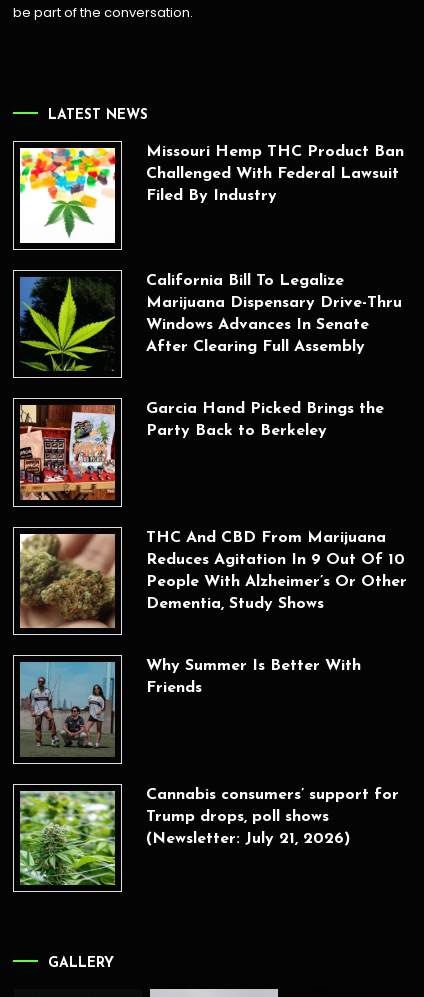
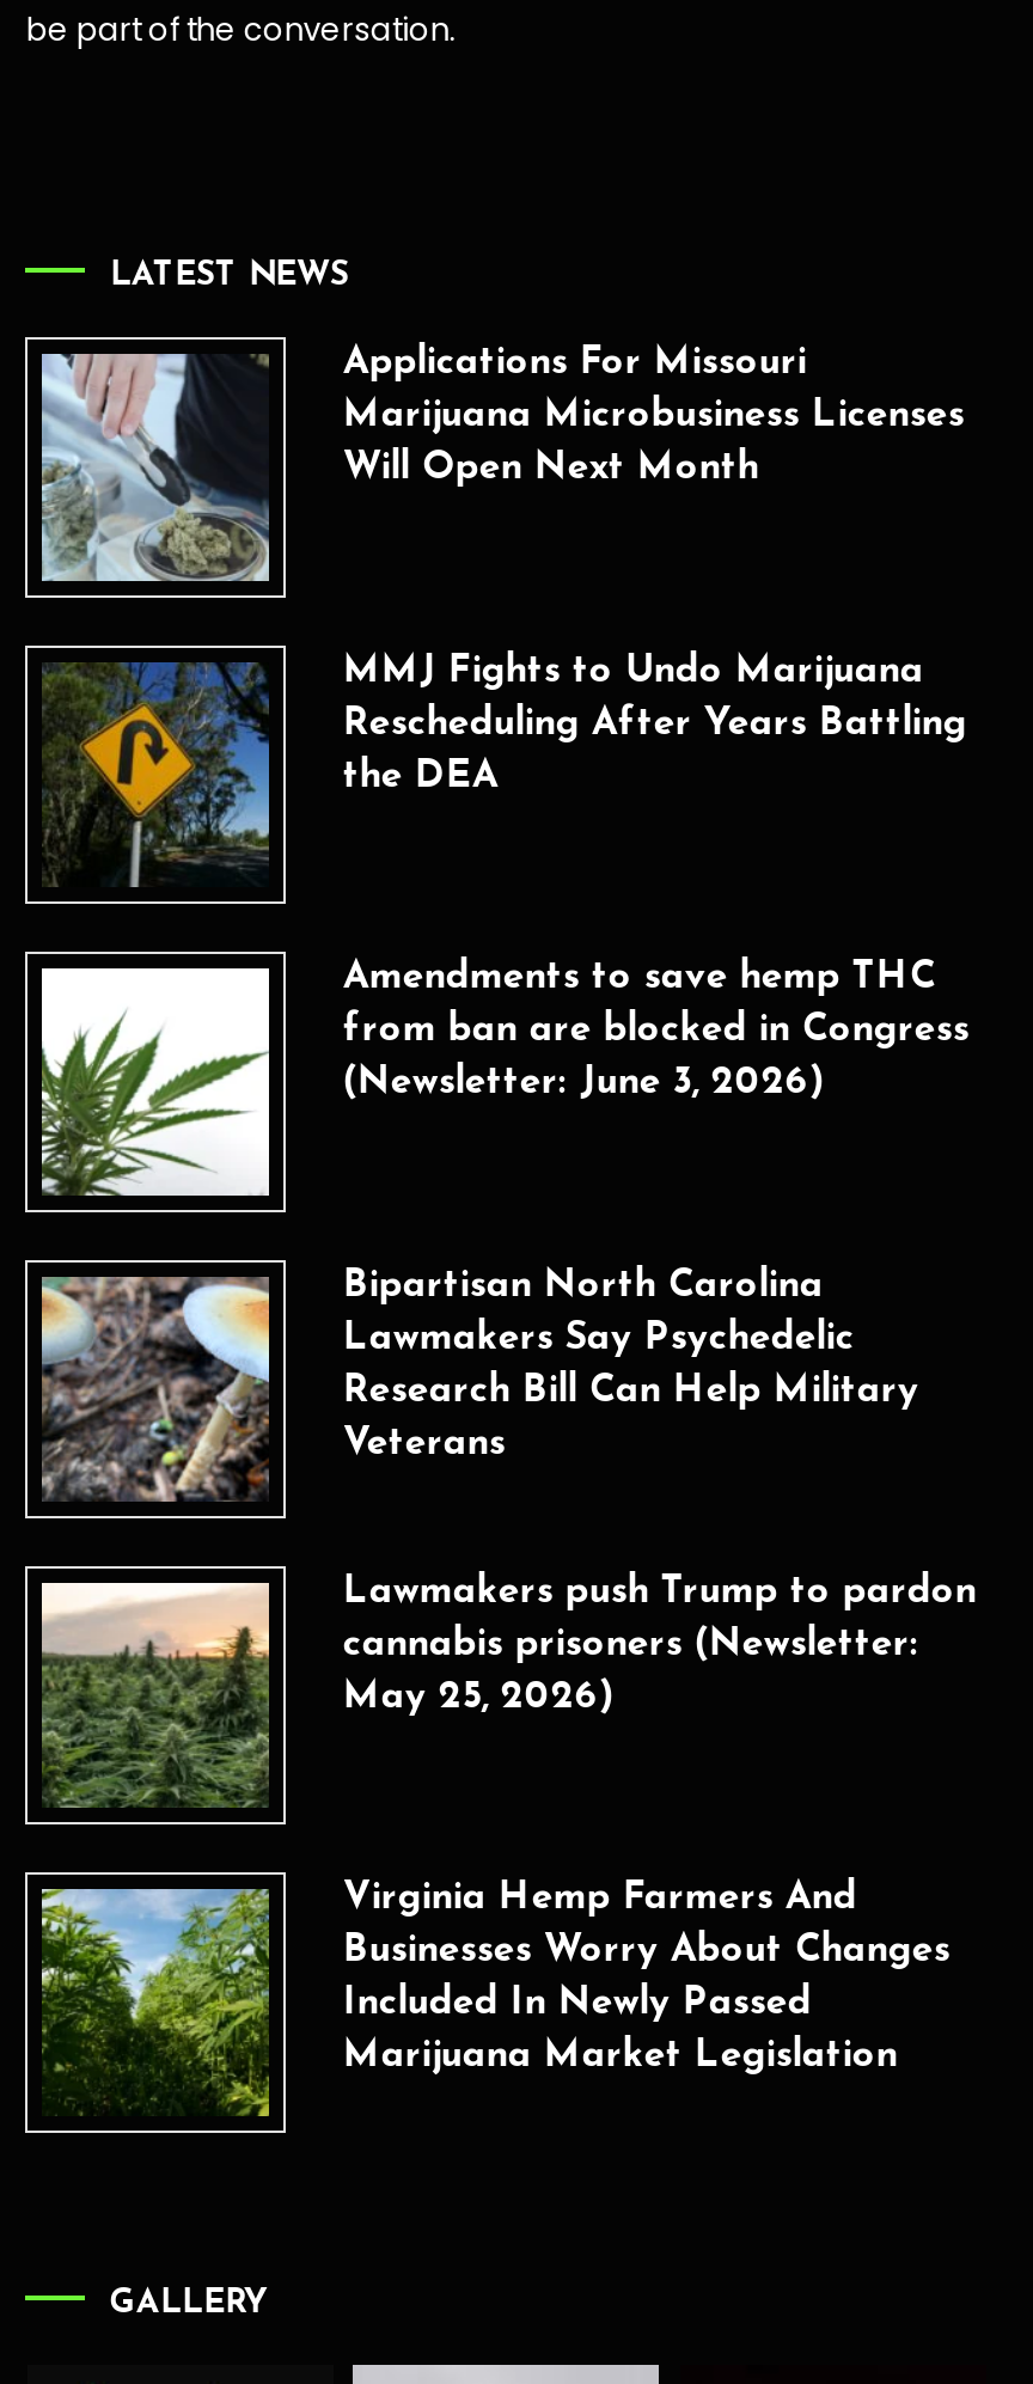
[19,144,404,244] [image] | Missouri Hemp THC Product Ban | Challenged With Federal Lawsuit | Filed By Industry -> [39,346,965,583] [image] | Applications For Missouri | Marijuana Microbusiness Licenses | Will Open Next Month
[19,273,402,372] [image] | California Bill To Legalize | Marijuana Dispensary Drive-Thru | Windows Advances In Senate | After Clearing Full Assembly -> [42,653,967,890] [image] | MMJ Fights to Undo Marijuana | Rescheduling After Years Battling | the DEA
[19,401,384,501] [image] | Garcia Hand Picked Brings the | Party Back to Berkeley -> [39,960,969,1198] [image] | Amendments to save hemp THC | from ban are blocked in Congress | (Newsletter: June 3, 2026)
[19,530,407,629] [image] | THC And CBD From Marijuana | Reduces Agitation In 9 Out Of 10 | People With Alzheimer’s Or Other | Dementia, Study Shows -> [39,1267,919,1502] [image] | Bipartisan North Carolina | Lawmakers Say Psychedelic | Research Bill Can Help Military | Veterans
[19,658,361,757] [image] | Why Summer Is Better With | Friends -> [39,1574,977,1808] [image] | Lawmakers push Trump to pardon | cannabis prisoners (Newsletter: | May 25, 2026)
[19,787,399,886] [image] | Cannabis consumers’ support for | Trump drops, poll shows | (Newsletter: July 21, 2026) -> [39,1881,950,2116] [image] | Virginia Hemp Farmers And | Businesses Worry About Changes | Included In Newly Passed | Marijuana Market Legislation

